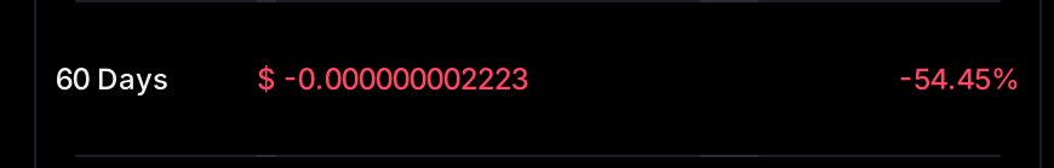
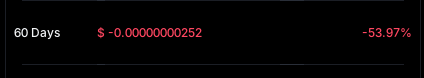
[257,60,528,96] $ -0.000000002223 -> [97,25,202,40] $ -0.00000000252
[899,60,1020,96] -54.45% -> [362,25,412,40] -53.97%

